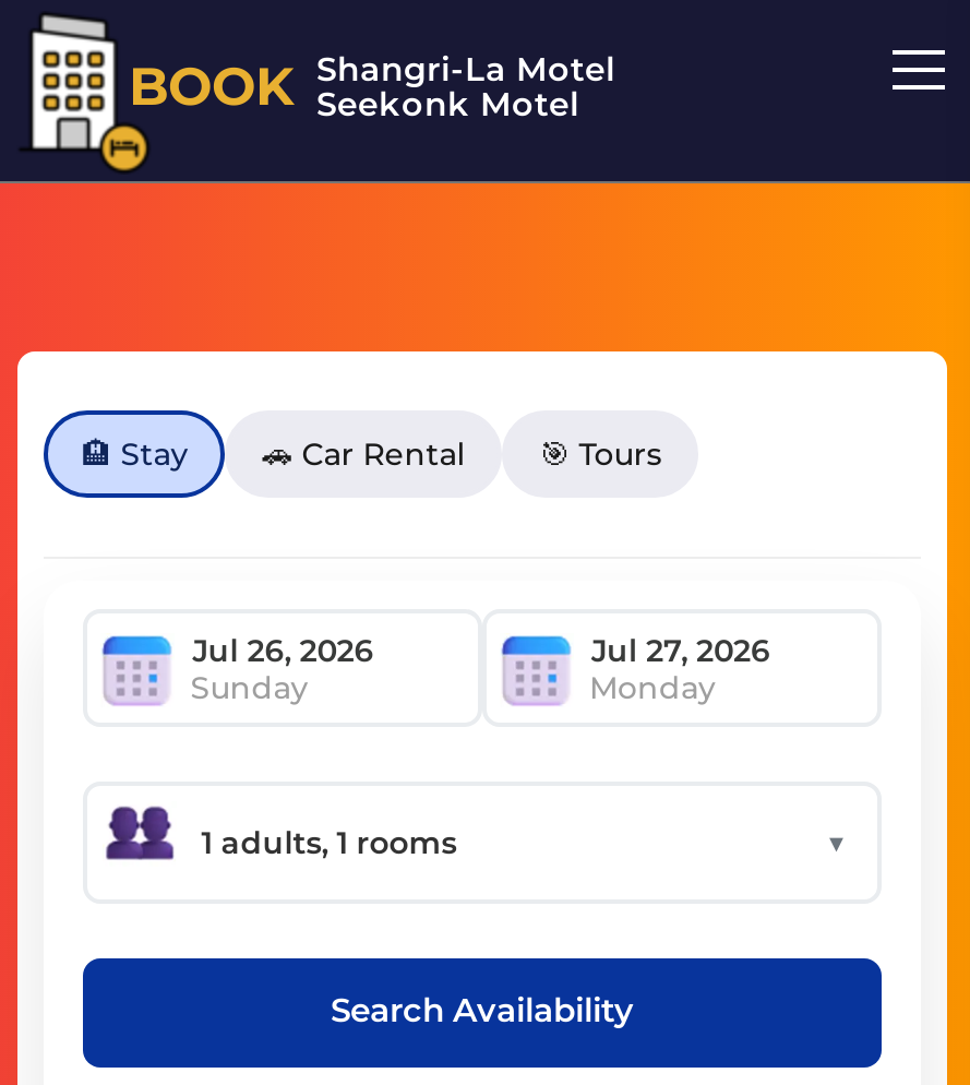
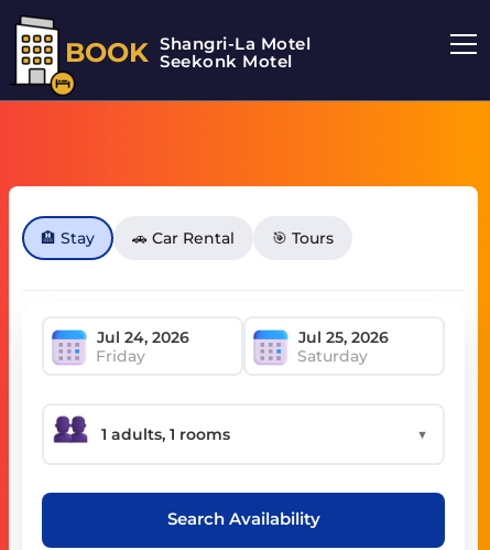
[190,668,716,707] Sunday | Monday -> [96,346,368,366] Friday | Saturday

